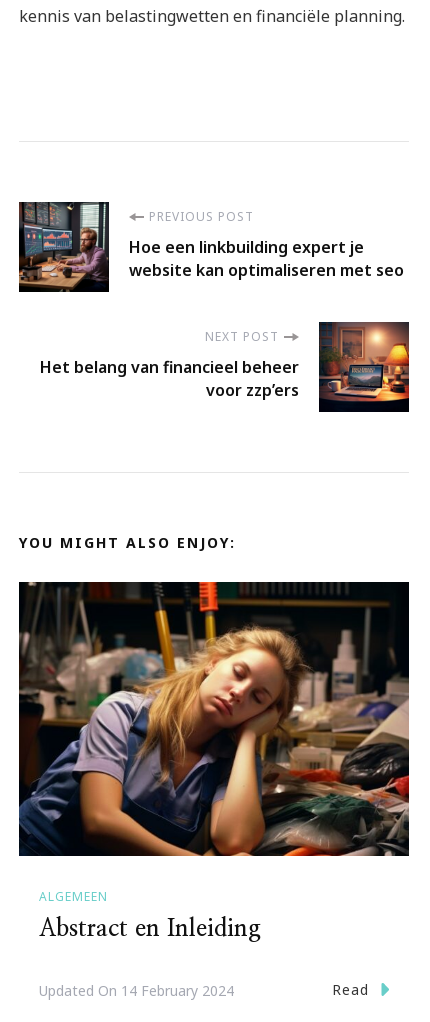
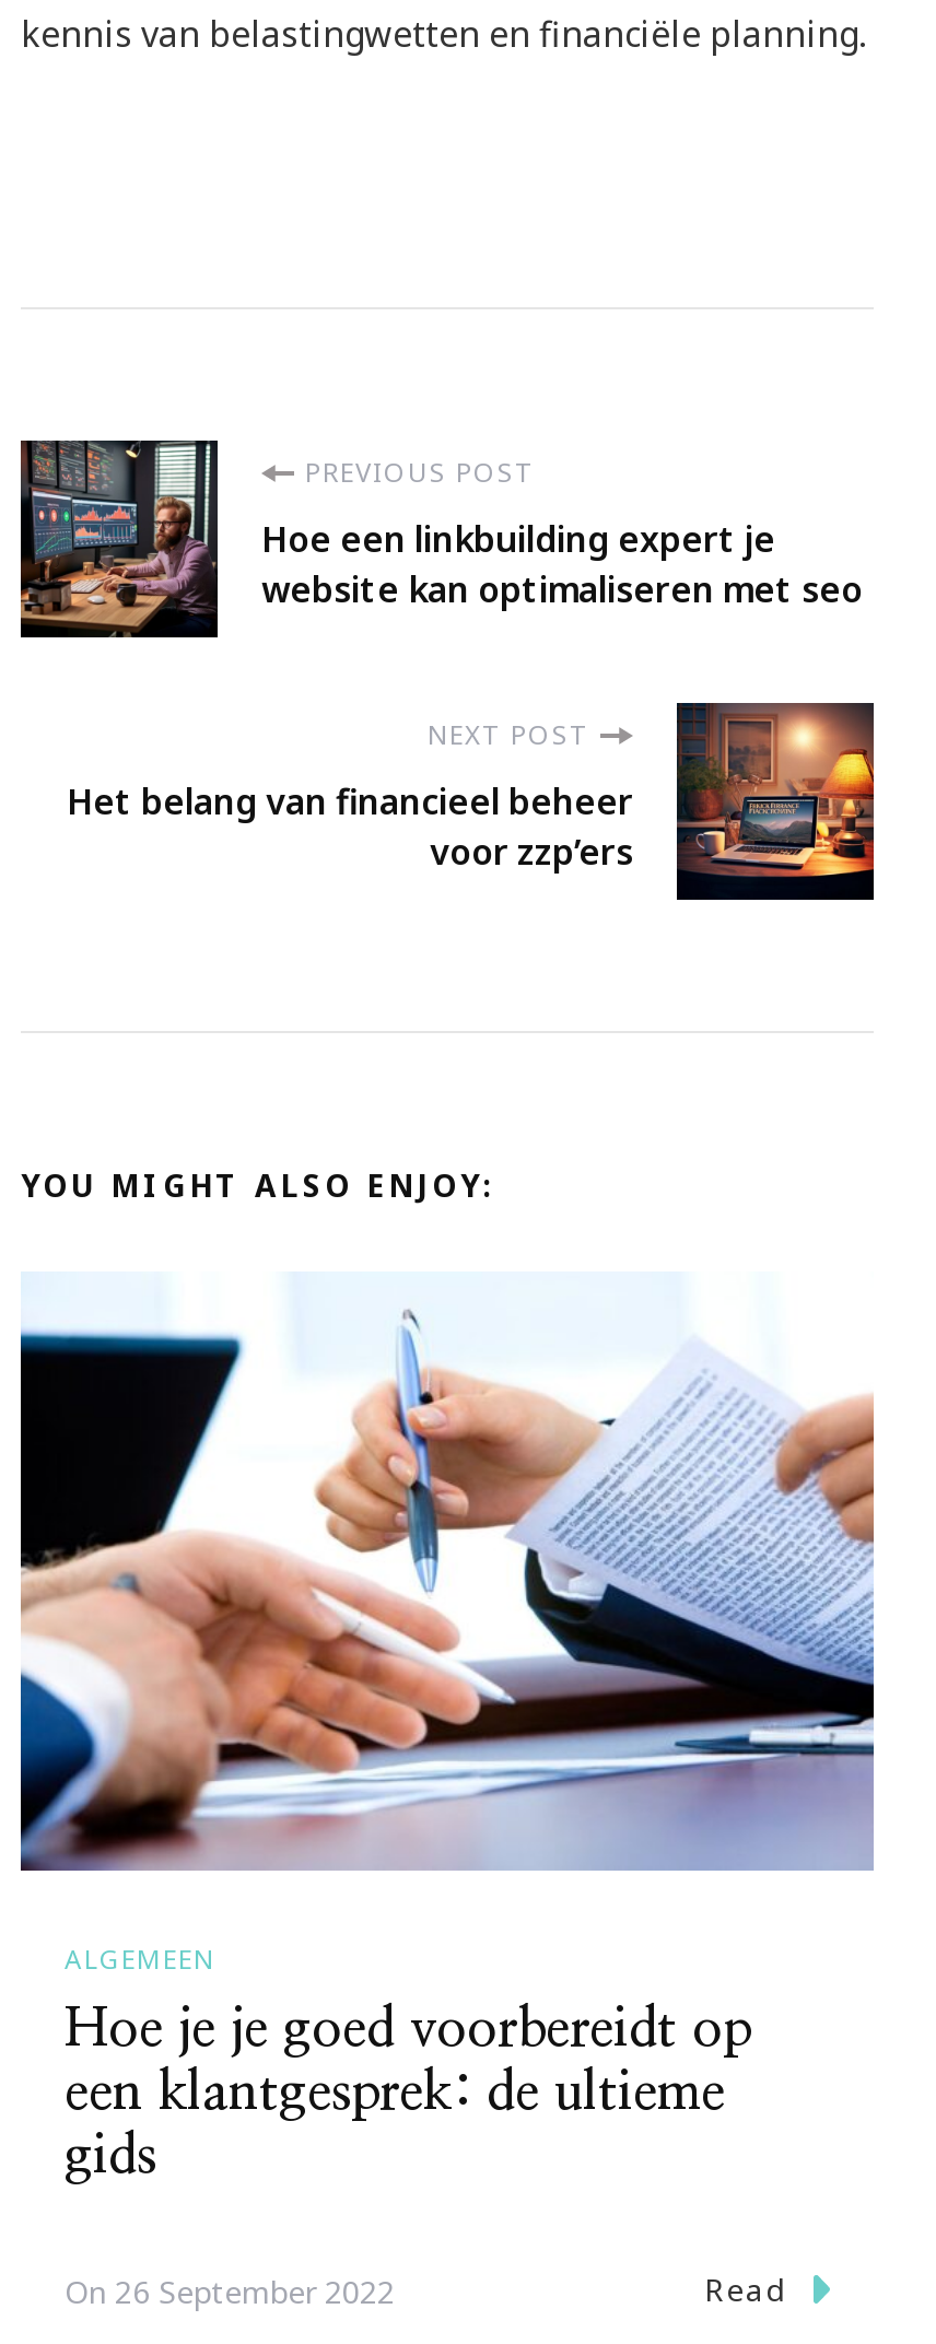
[18,581,410,857] [image] -> [19,1271,876,1873] [image]
[39,917,261,941] Abstract en Inleiding -> [65,2004,751,2183] Hoe je je goed voorbereidt op | een klantgesprek: de ultieme | gids
[39,980,234,999] Updated On 14 February 2024 -> [65,2270,395,2311] On 26 September 2022

